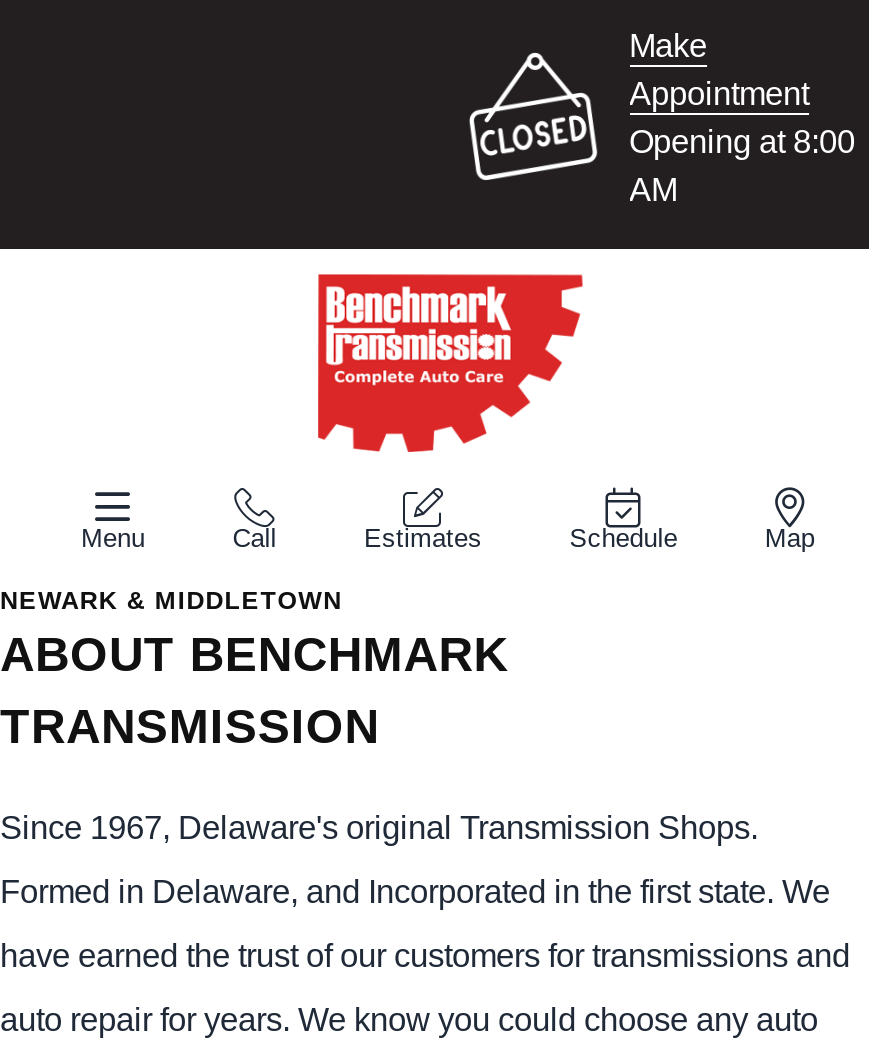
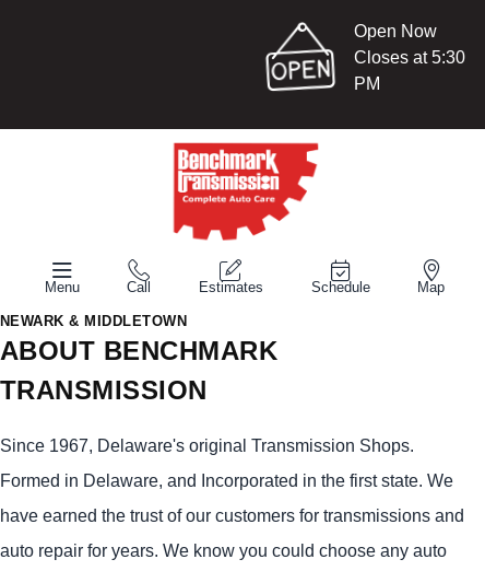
[468,27,855,207] [image] | Make | Appointment | Opening at 8:00 | AM -> [257,21,465,93] [image] | Open Now | Closes at 5:30 | PM

